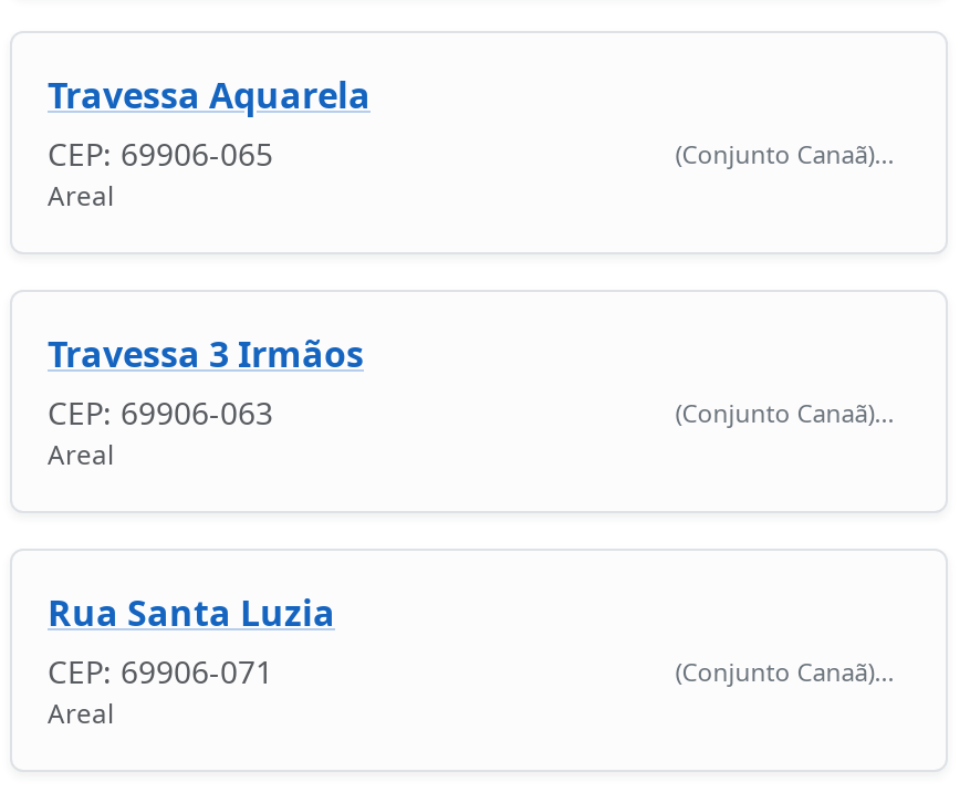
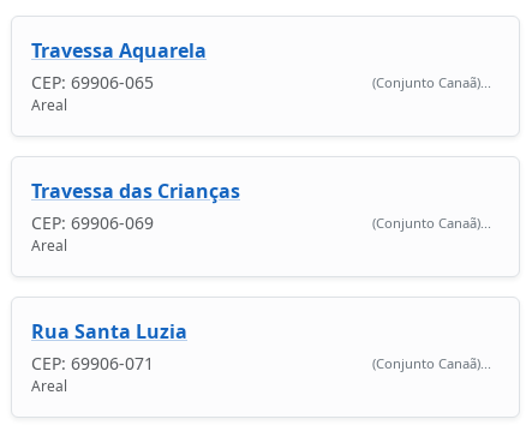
[48,329,364,378] Travessa 3 Irmãos -> [31,177,240,204] Travessa das Crianças
[48,391,273,433] CEP: 69906-063 -> [31,211,154,234] CEP: 69906-069

